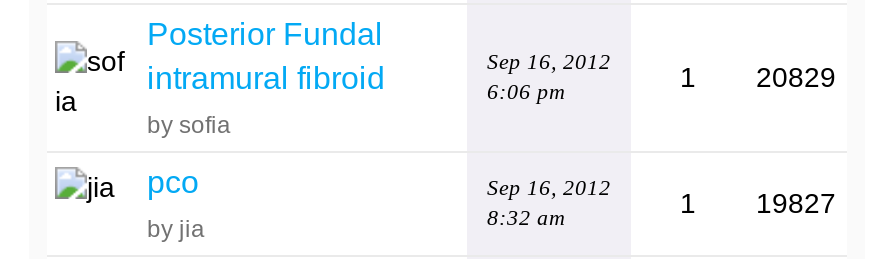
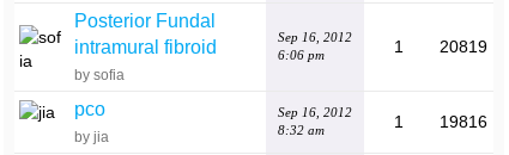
[680,61,836,93] 1 20829 -> [393,37,487,56] 1 20819
[680,187,836,219] 1 19827 -> [393,112,487,131] 1 19816

